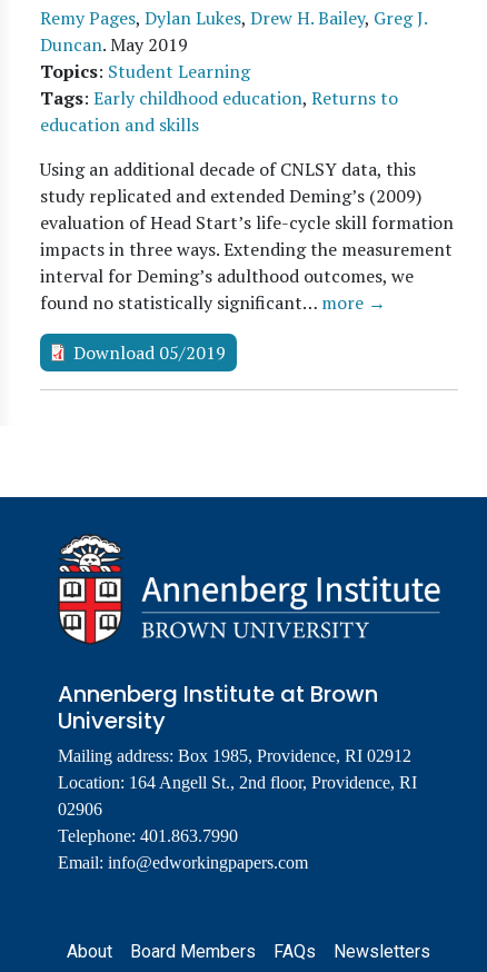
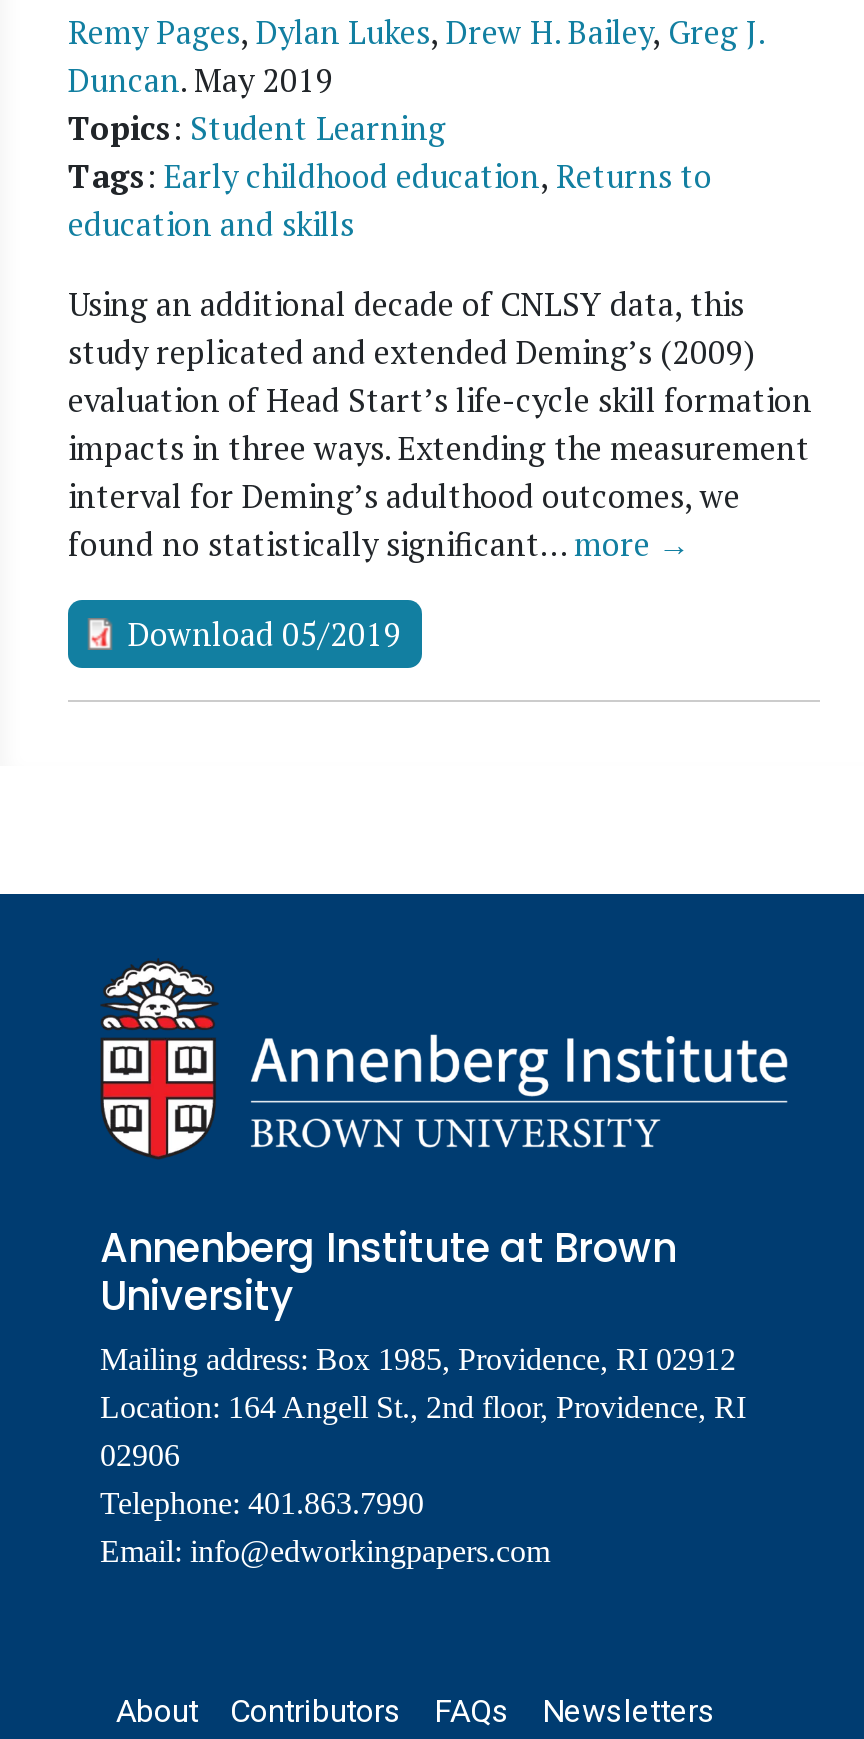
[130,941,256,962] Board Members -> [230,1692,402,1730] Contributors

